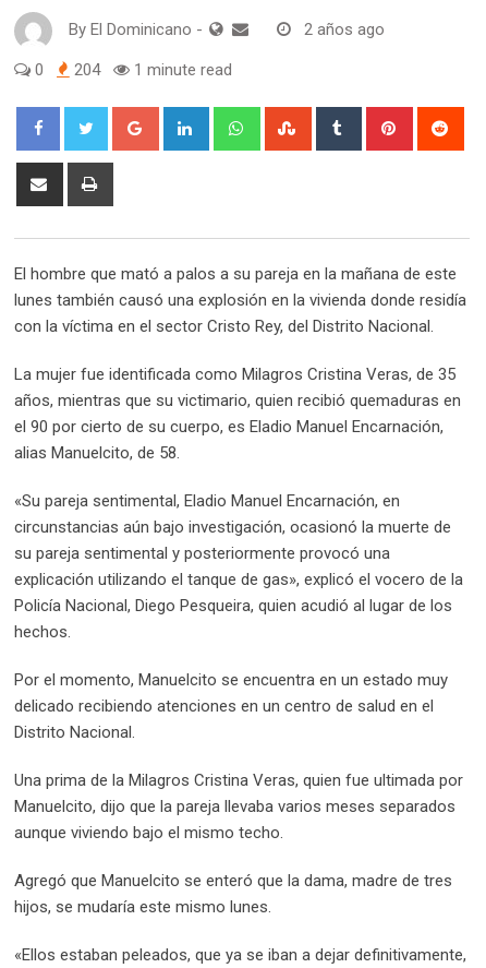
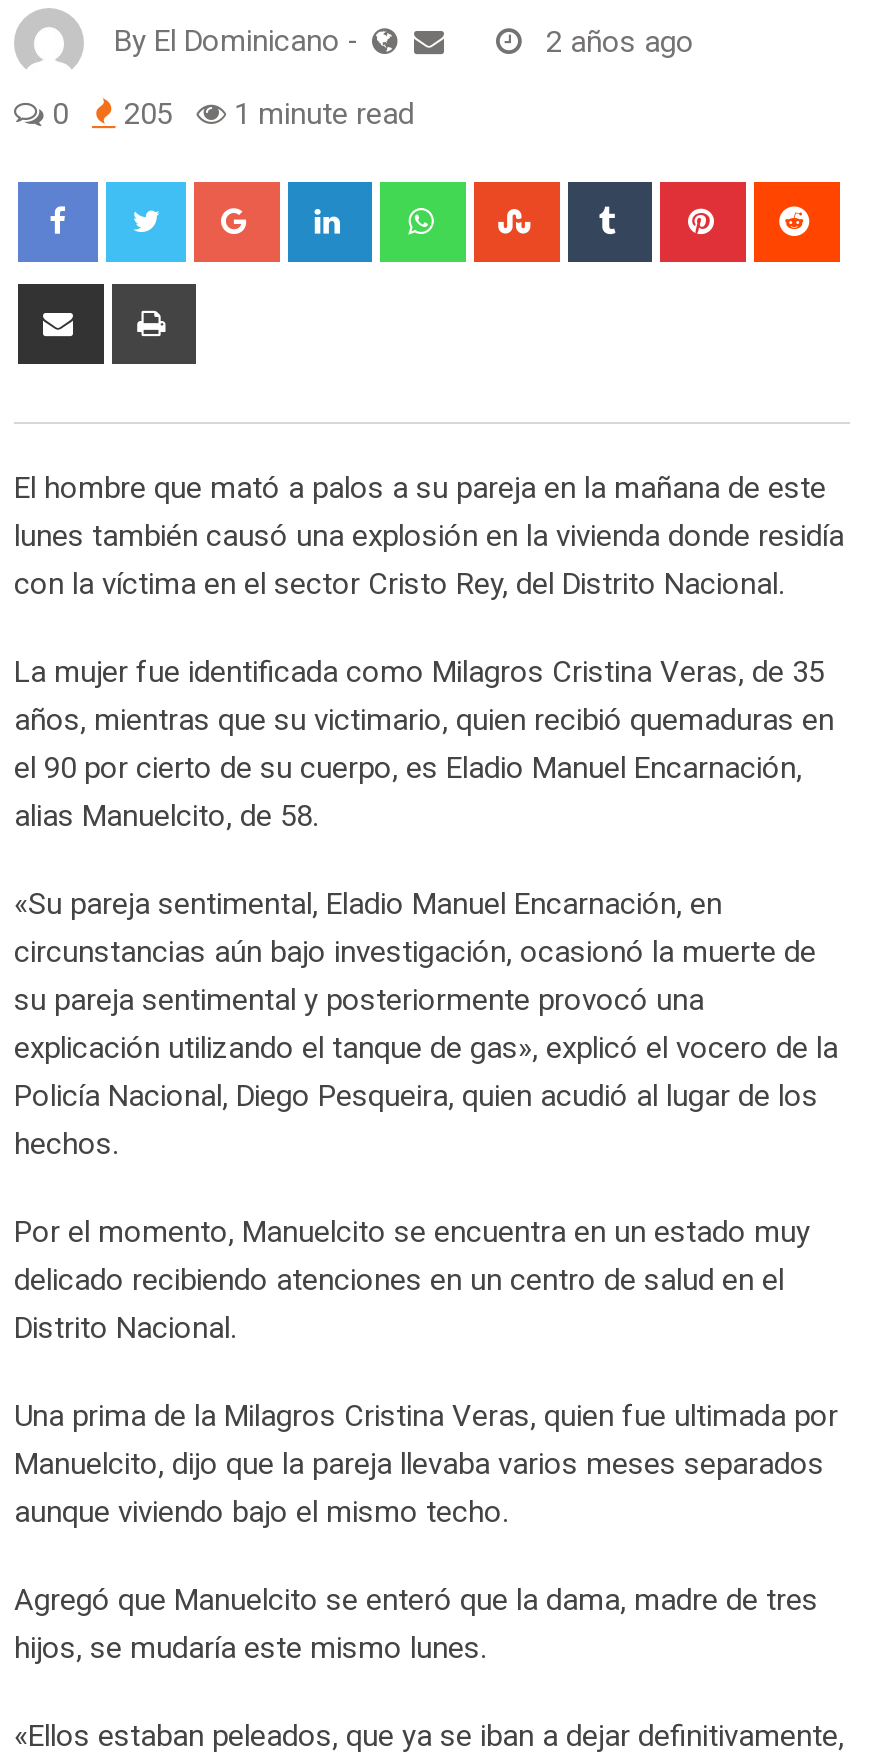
[31,60,232,80] 0 204 1 minute read -> [44,97,414,133] 0 205 1 minute read

